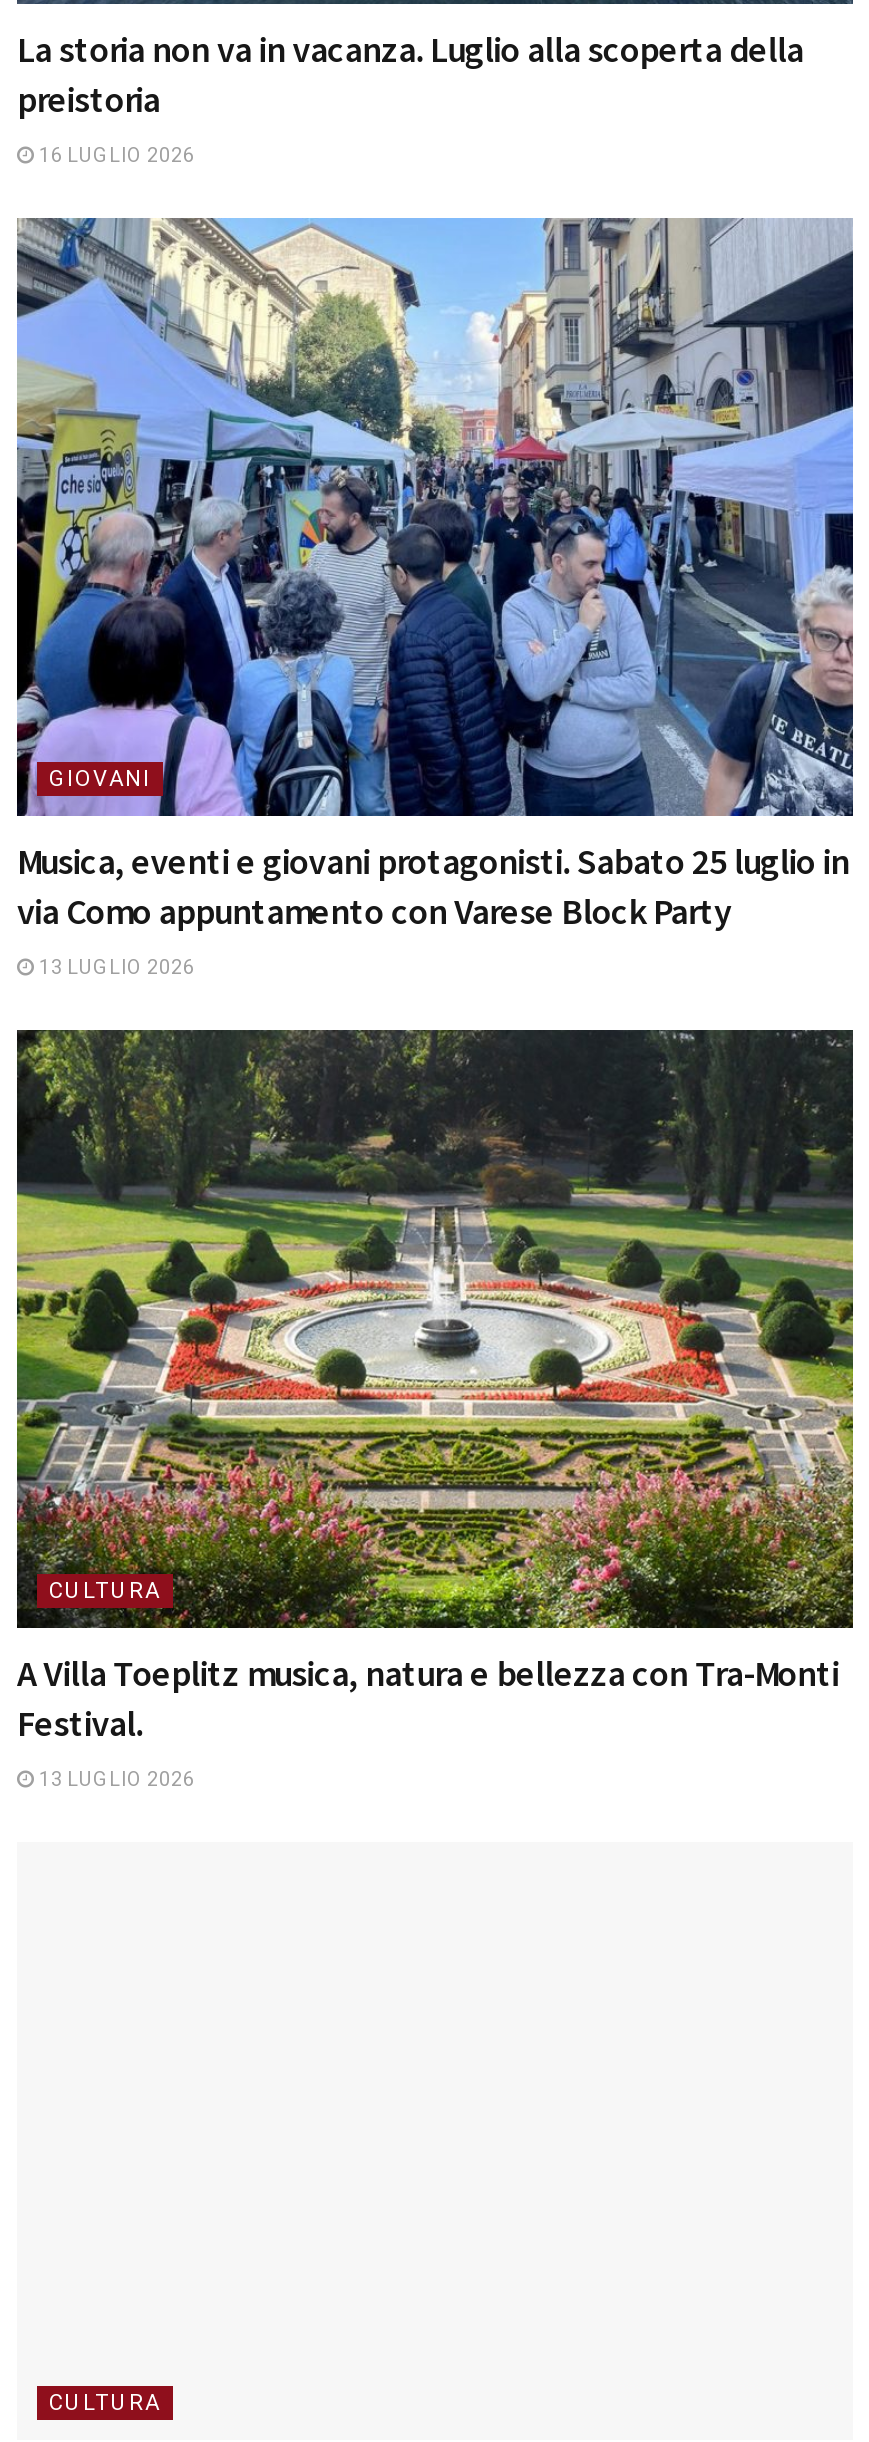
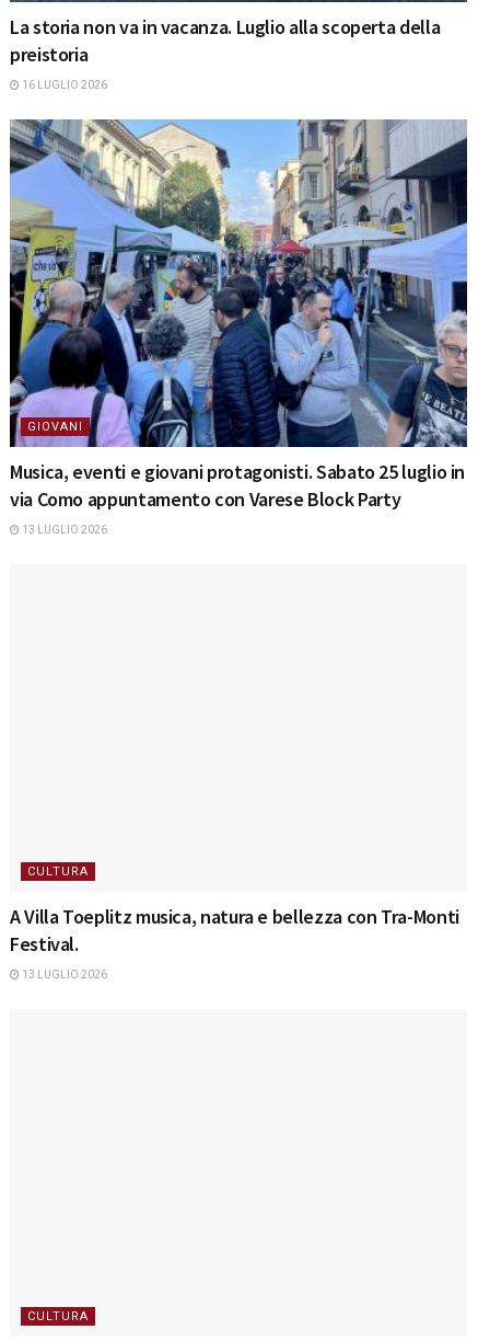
[15,1028,855,1630] [image] -> none

